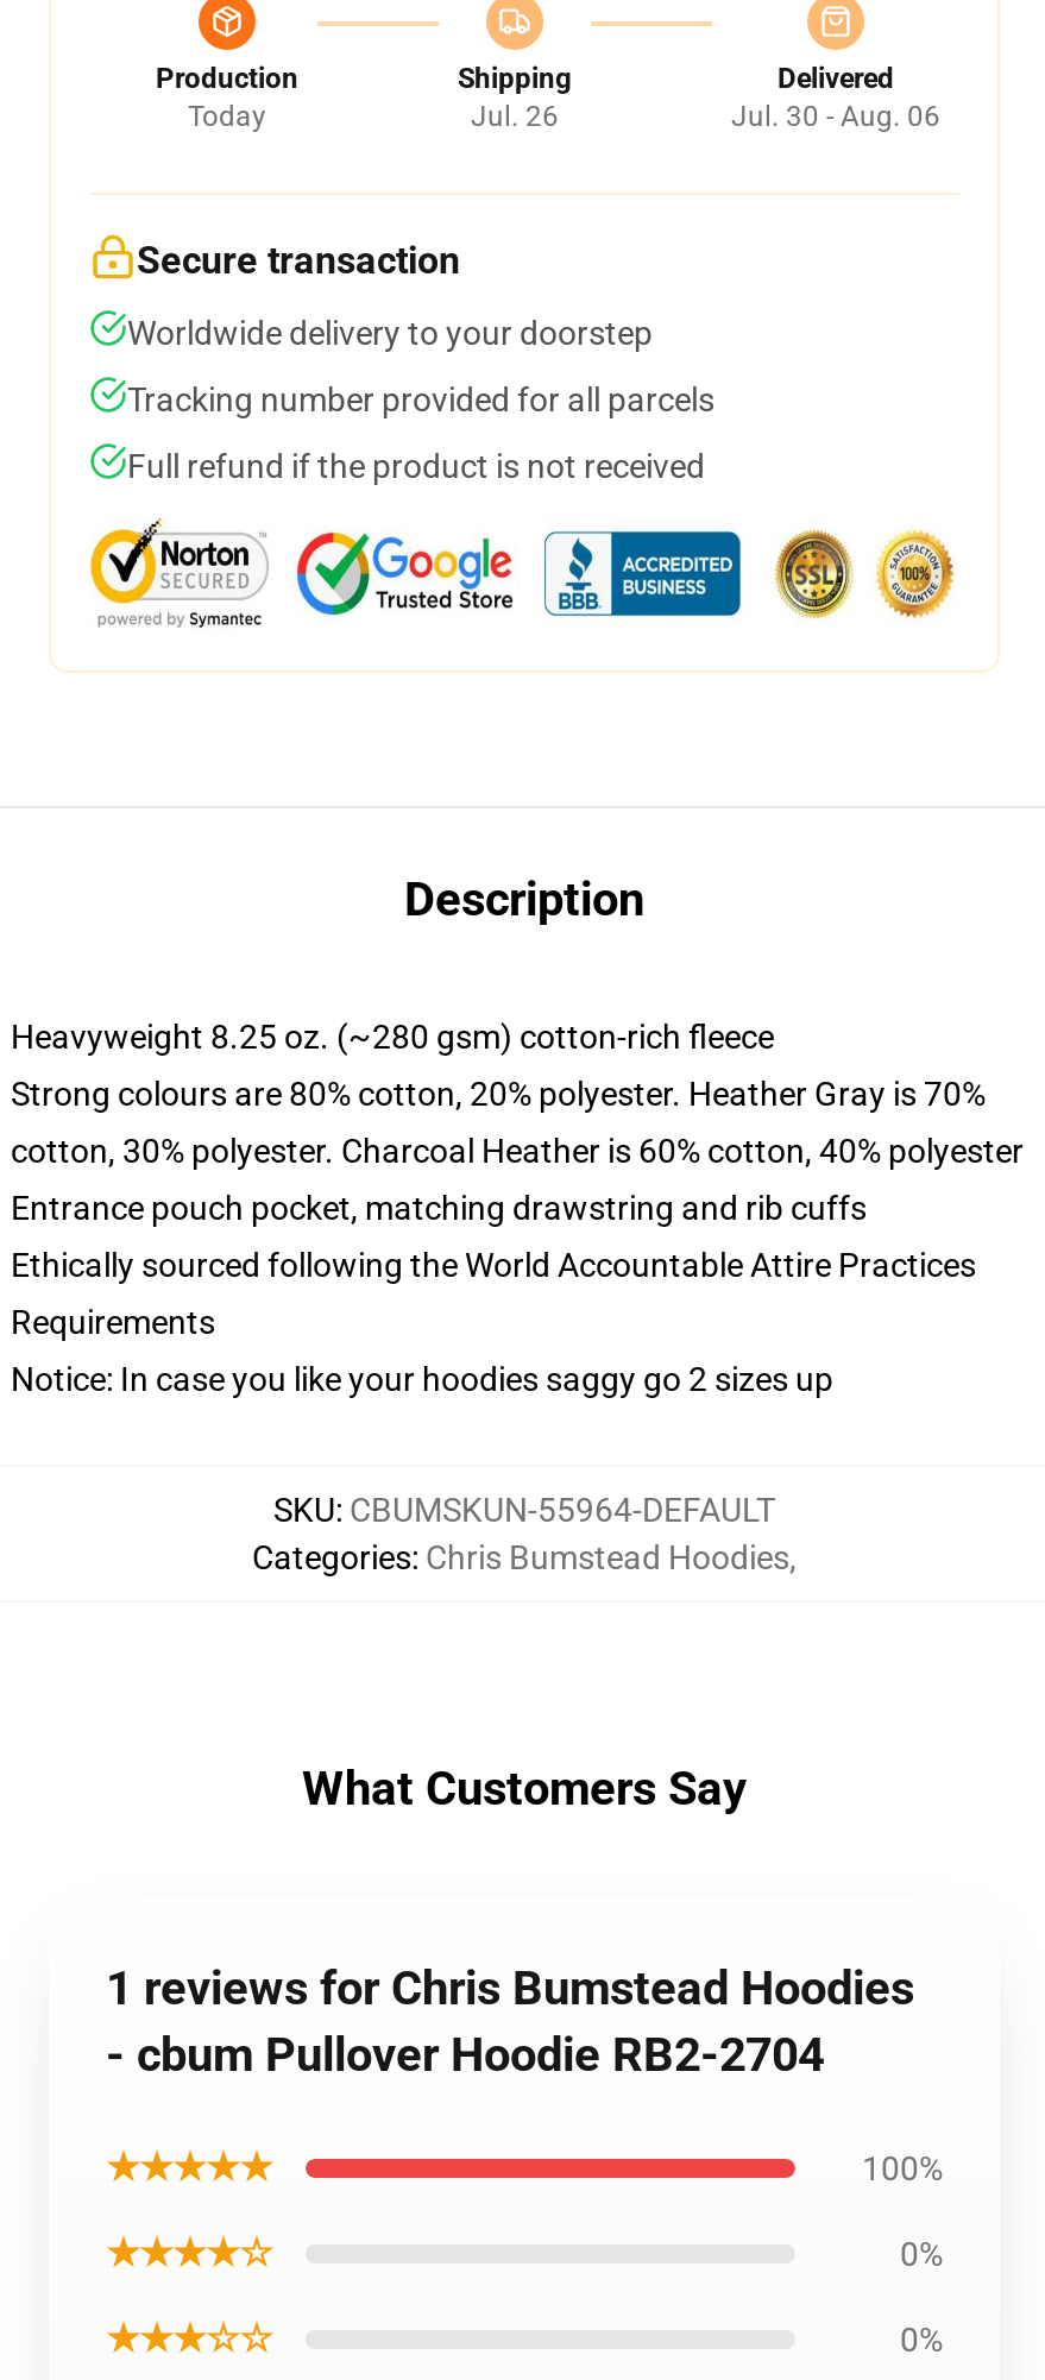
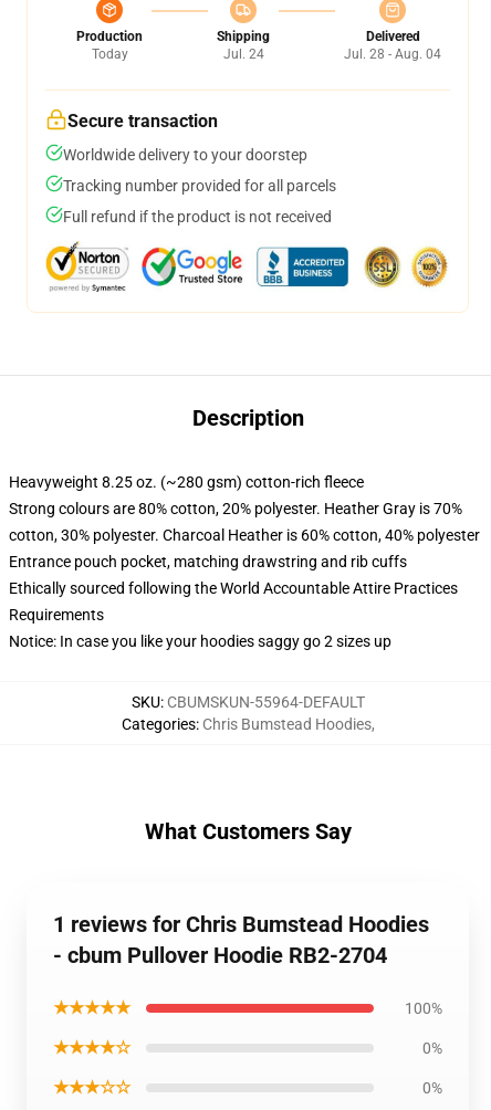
[471,100,559,133] Jul. 26 -> [223,46,264,62] Jul. 24
[731,100,940,133] Jul. 30 - Aug. 06 -> [344,46,441,62] Jul. 28 - Aug. 04

